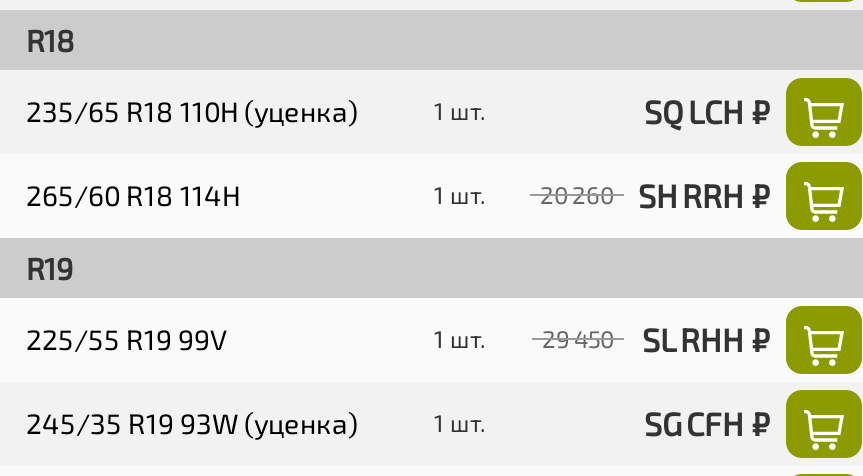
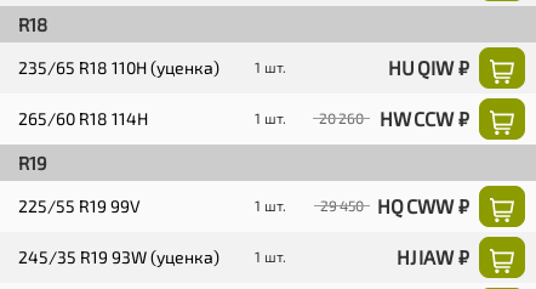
[644,92,770,130] SQ LCH ₽ -> [388,56,469,79] HU QIW ₽
[638,176,770,214] SH RRH ₽ -> [380,107,469,130] HW CCW ₽
[642,320,770,358] SL RHH ₽ -> [377,194,469,217] HQ CWW ₽
[644,404,770,442] SG CFH ₽ -> [397,245,469,268] HJ IAW ₽

